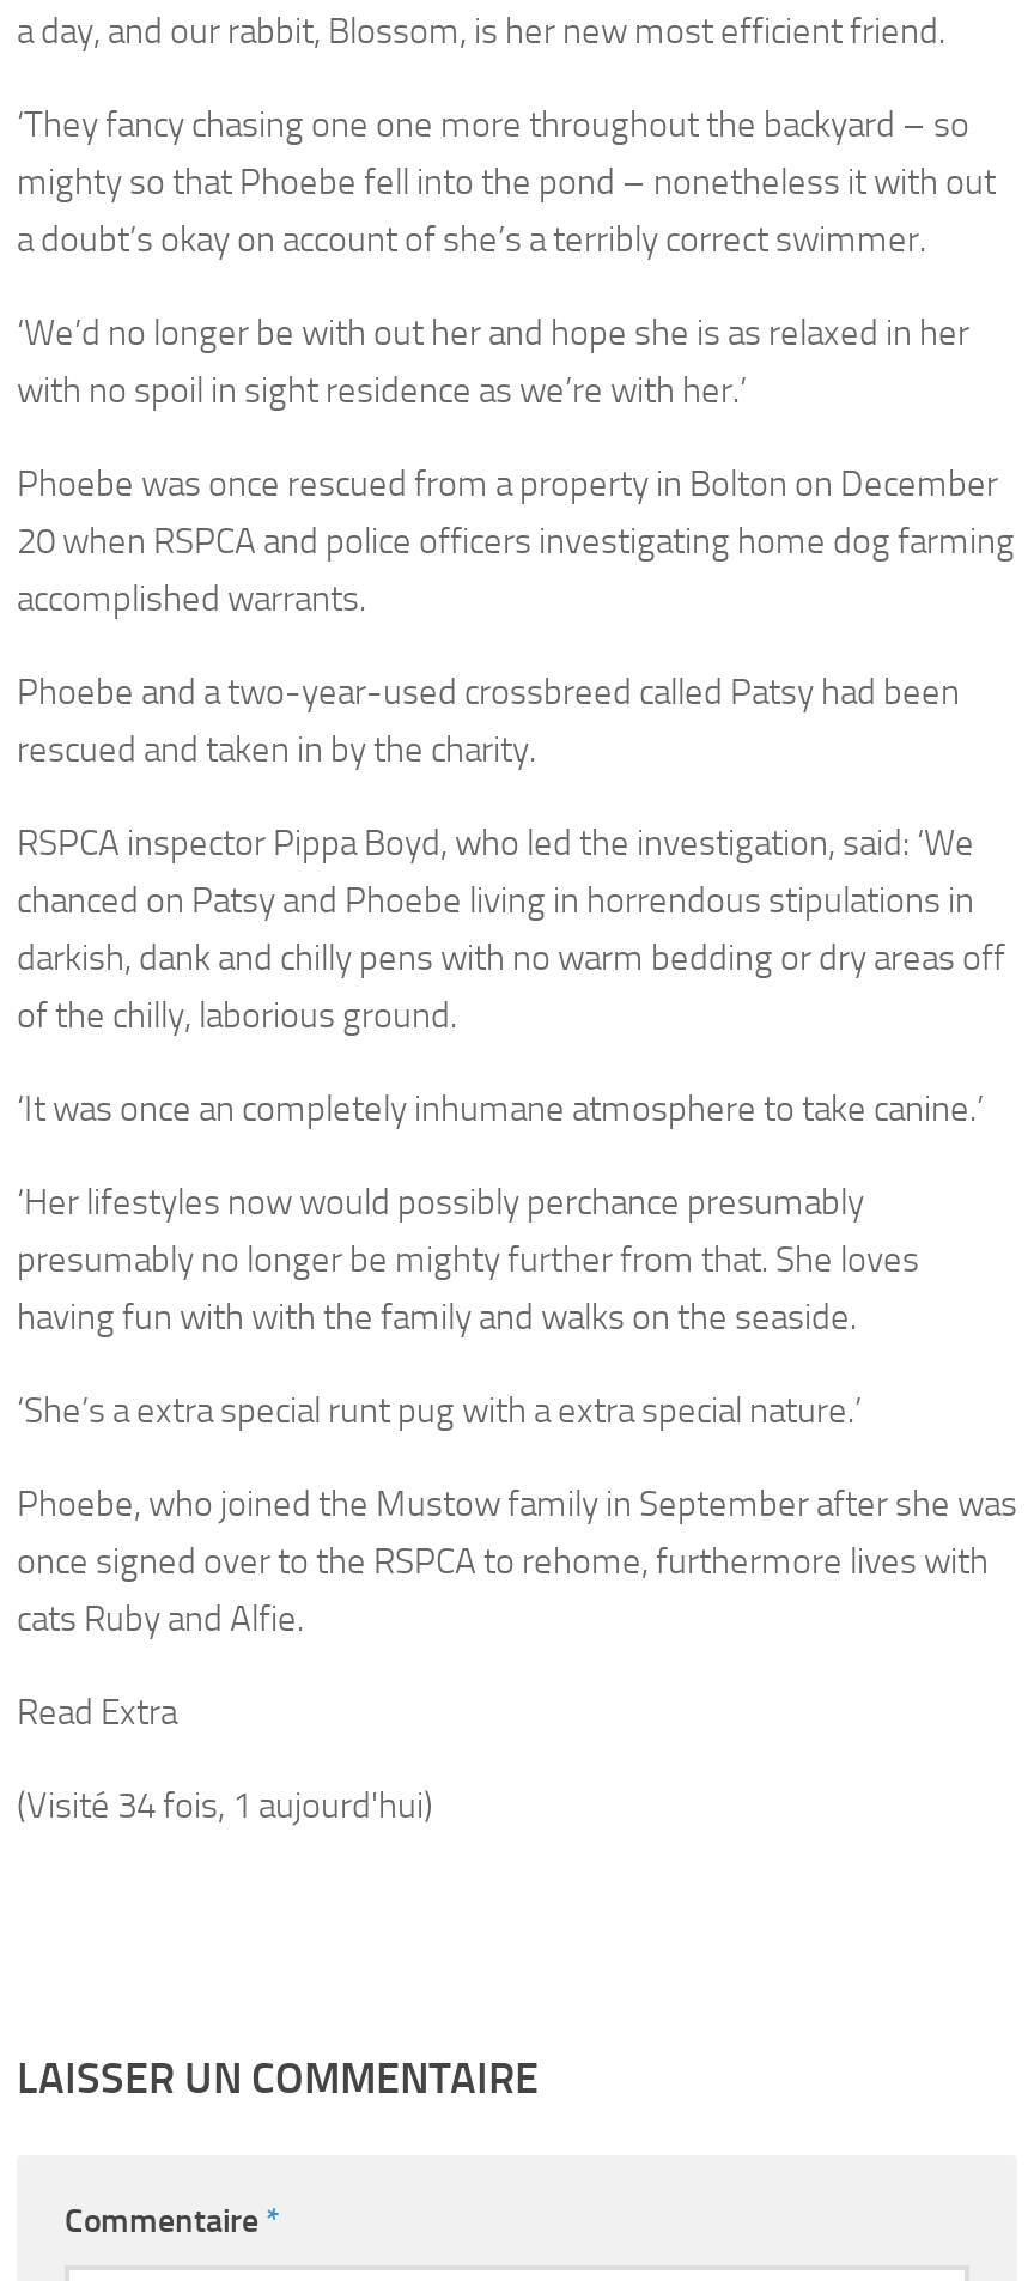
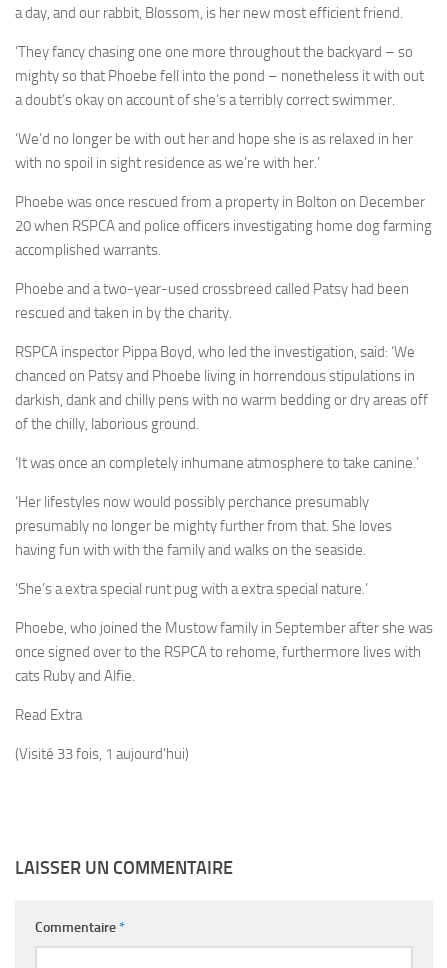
[17,1784,433,1827] (Visité 34 fois, 1 aujourd'hui) -> [15,745,189,763] (Visité 33 fois, 1 aujourd'hui)

